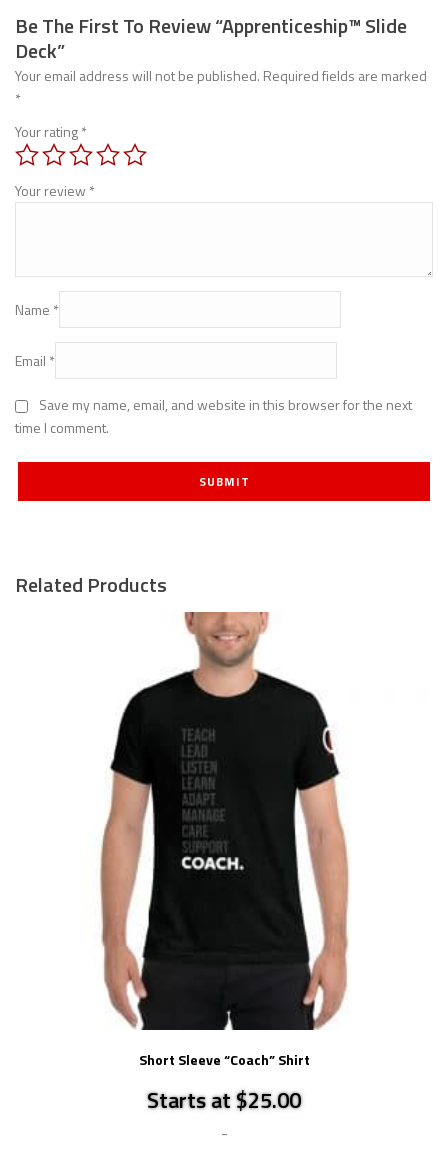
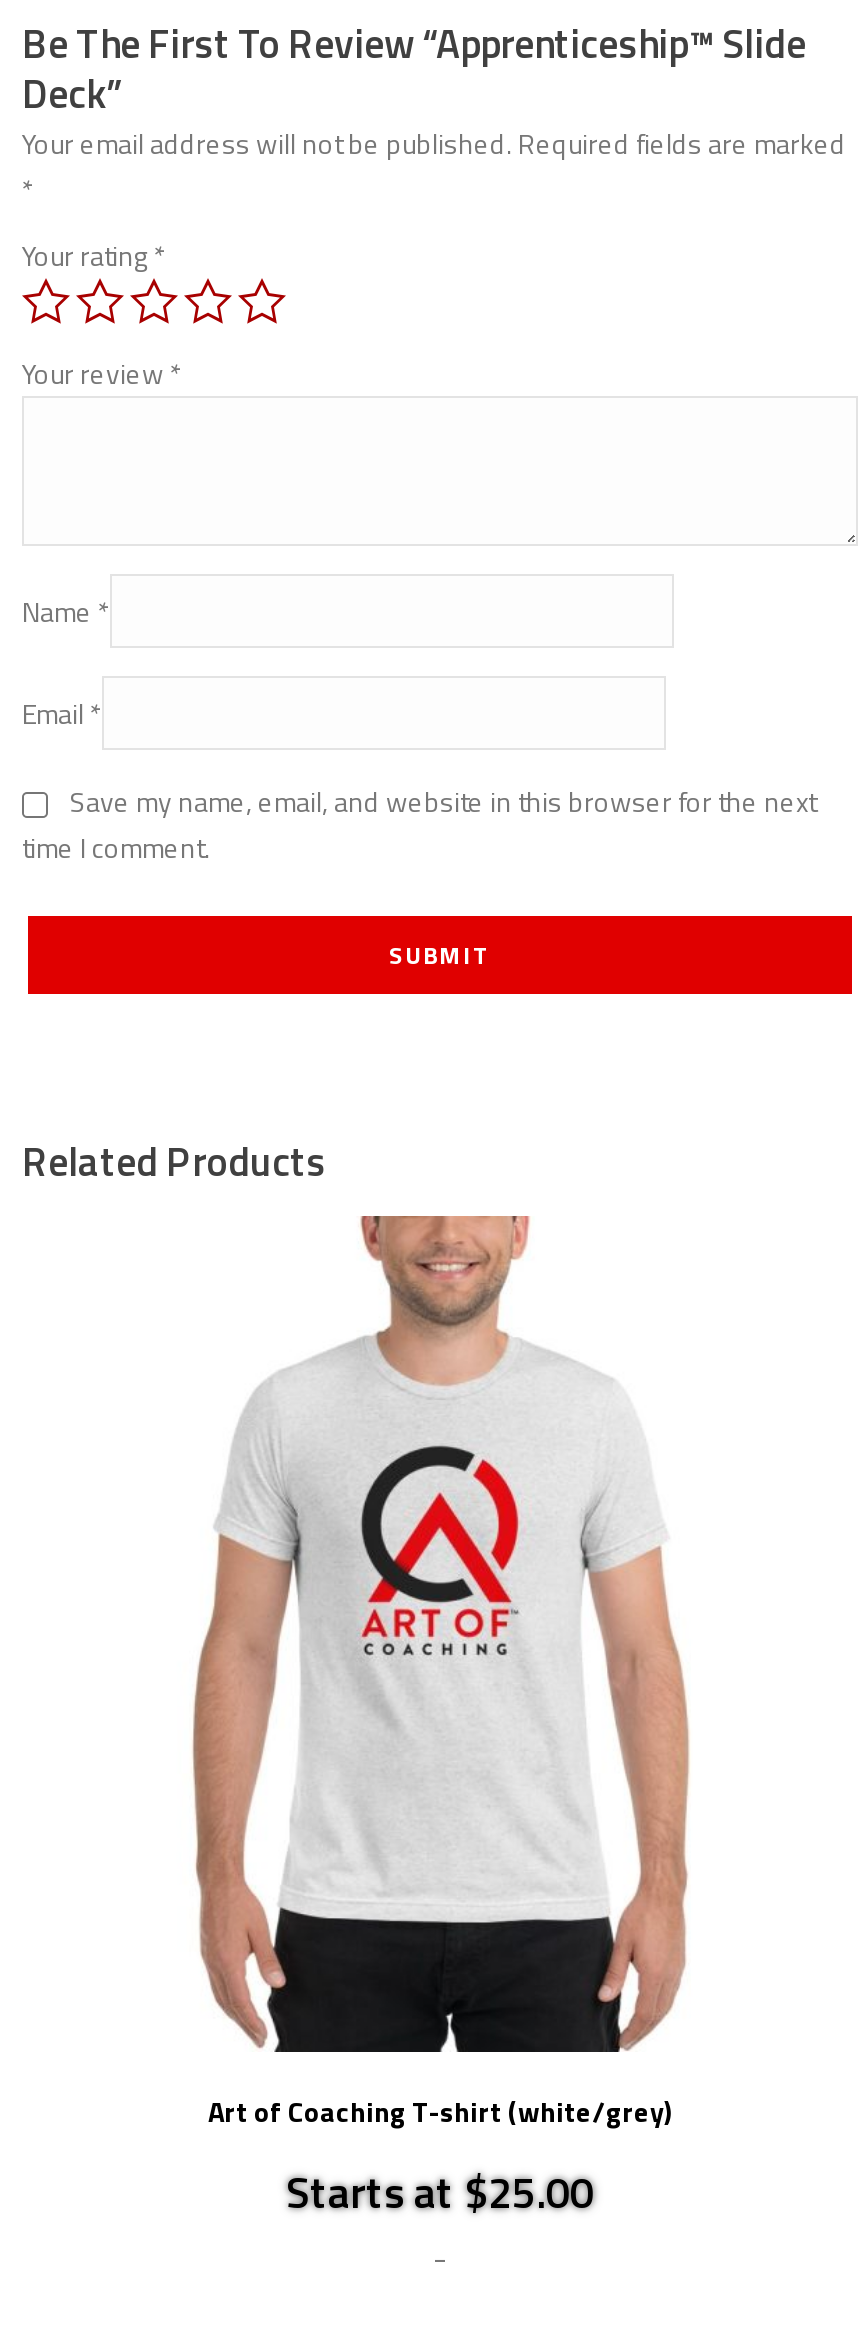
[110,671,340,966] [image] -> [214,1336,670,1924] [image]
[138,1049,309,1070] Short Sleeve “Coach” Shirt -> [208,2090,672,2132] Art of Coaching T-shirt (white/grey)

